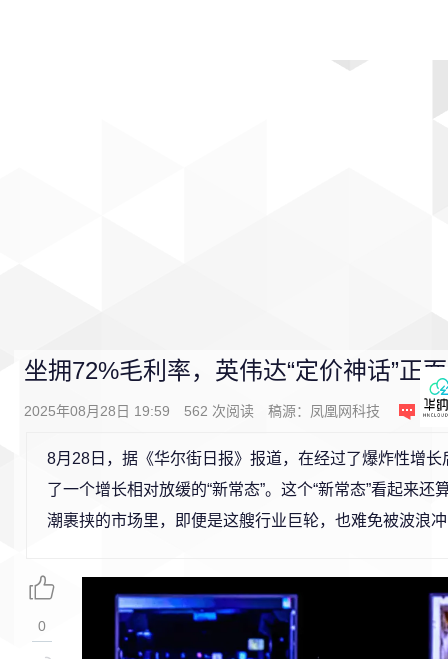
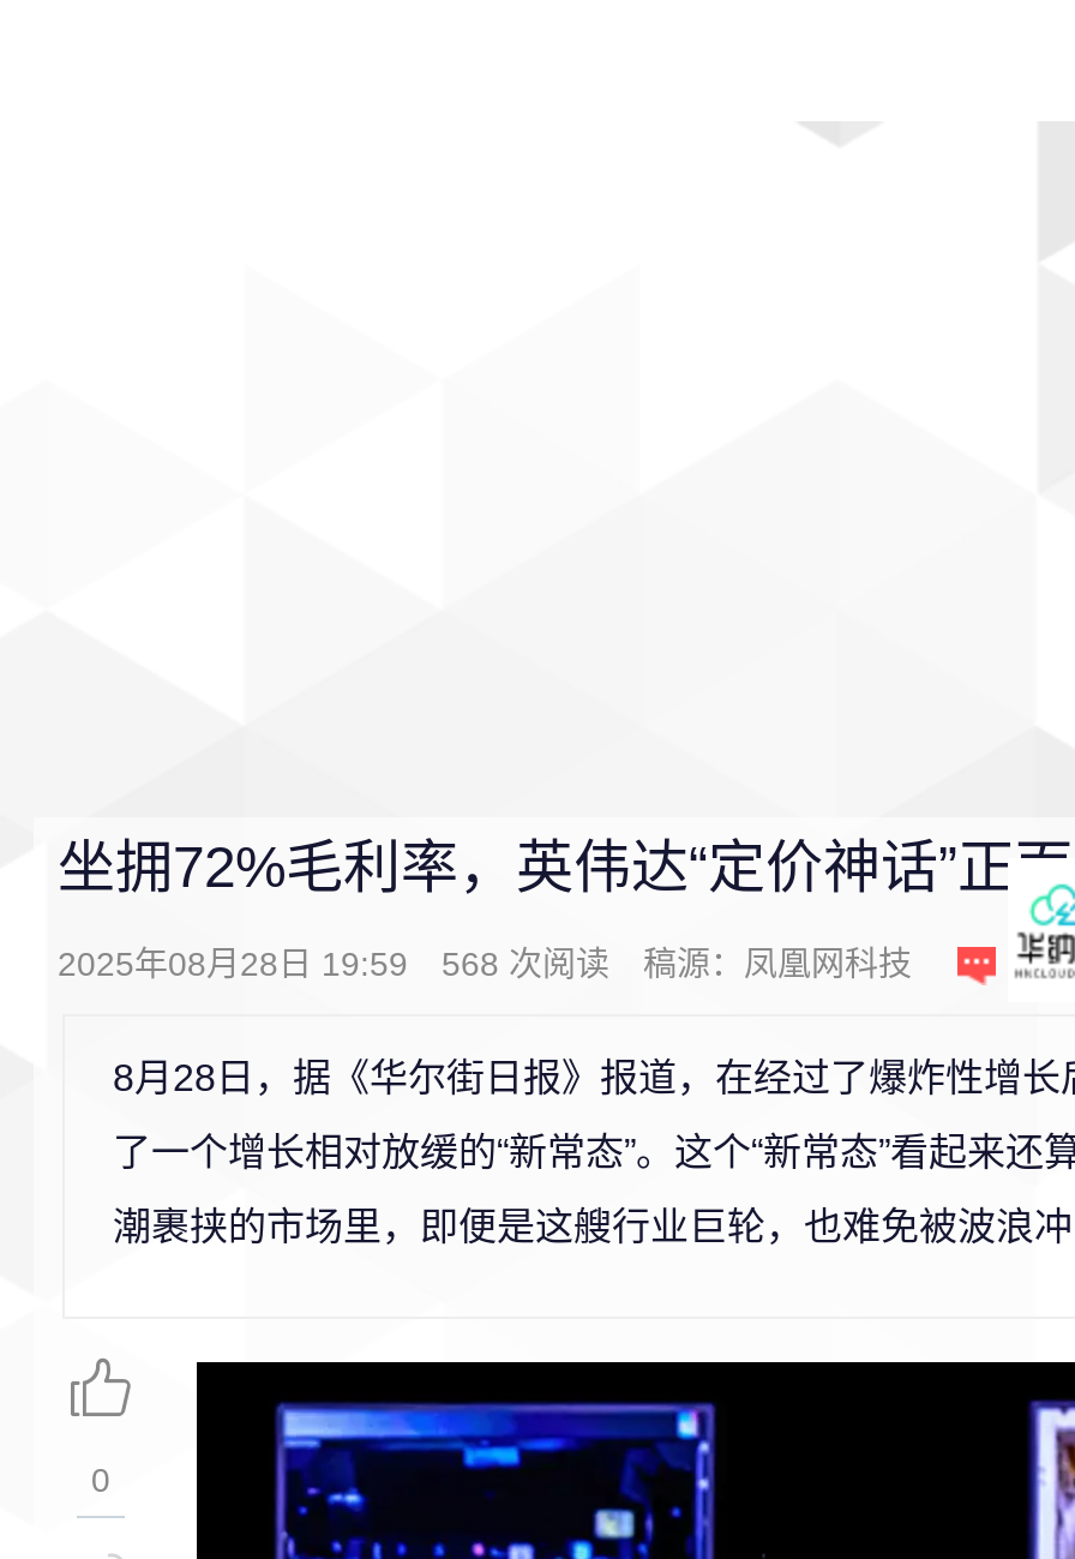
[24,403,380,419] 2025年08月28日 19:59 562次阅读 稿源：凤凰网科技 -> [58,945,912,983] 2025年08月28日 19:59 568次阅读 稿源：凤凰网科技

